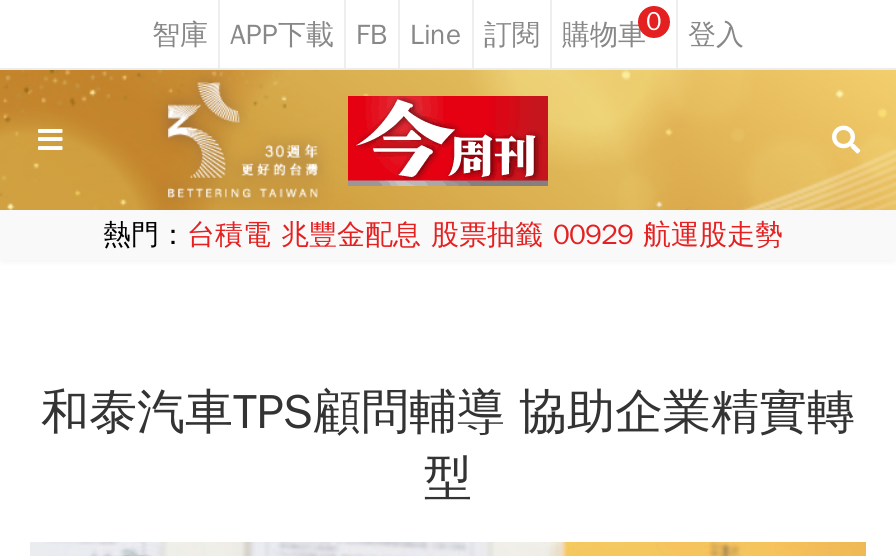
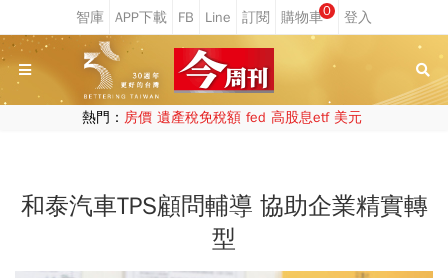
[103,218,783,252] 熱門：台積電 兆豐金配息 股票抽籤 00929 航運股走勢 -> [81,109,361,126] 熱門：房價 遺產稅免稅額 fed 高股息etf 美元

